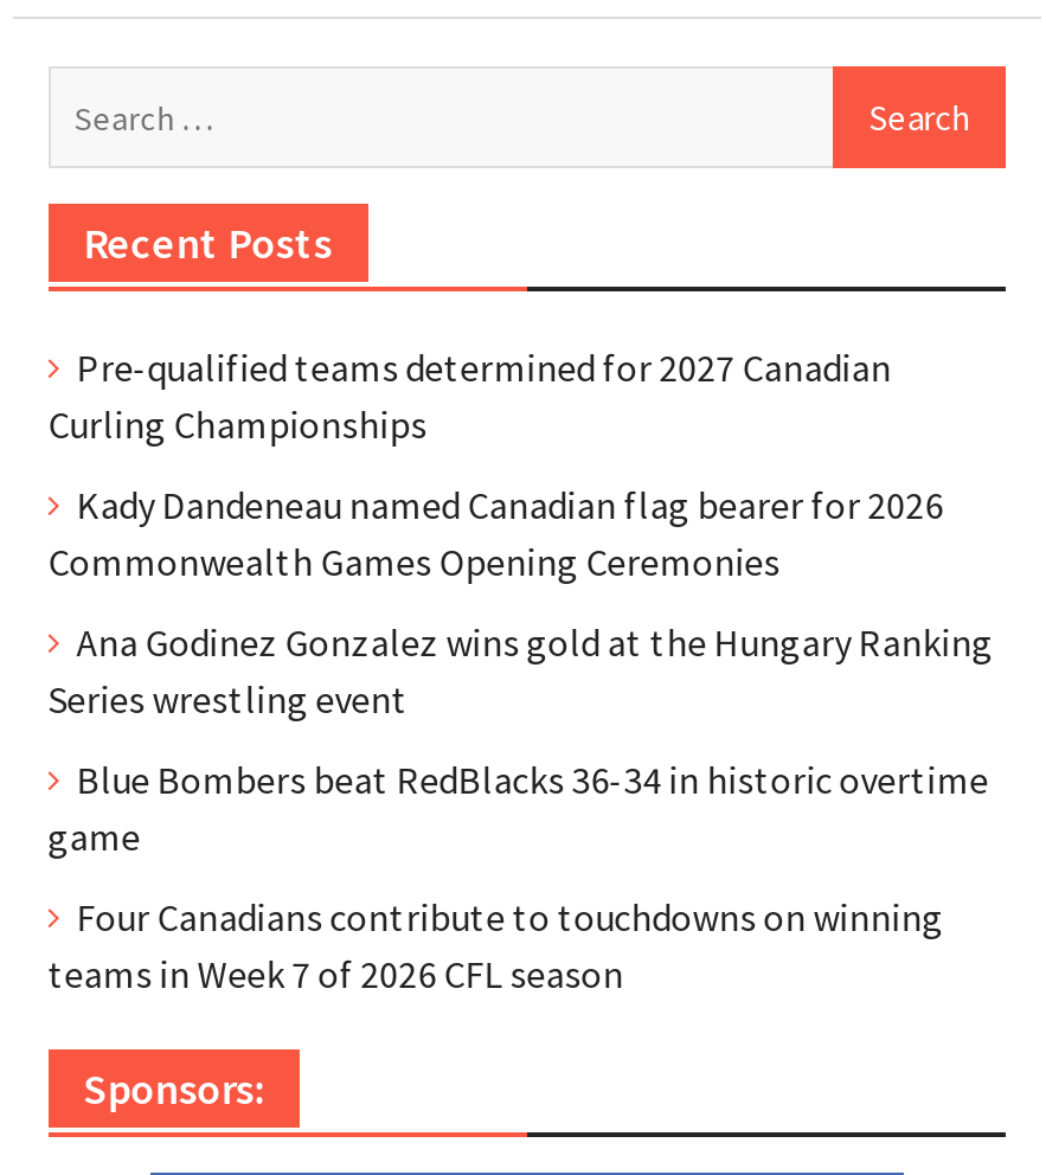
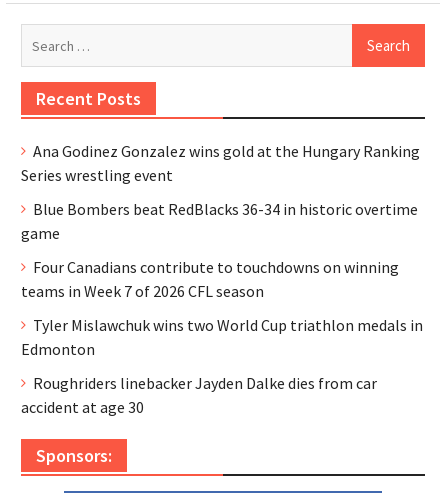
[48,344,943,586] Pre-qualified teams determined for 2027 Canadian | Curling Championships | Kady Dandeneau named Canadian flag bearer for 2026 | Commonwealth Games Opening Ceremonies -> none
moved [48,619,993,998] -> [21,141,420,301]: Ana Godinez Gonzalez wins gold at the Hungary Ranking | Series wrestling event | Blue Bombers beat RedBlacks 36-34 in historic overtime | game | Four Canadians contribute to touchdowns on winning | teams in Week 7 of 2026 CFL season
none -> [21,315,423,417] Tyler Mislawchuk wins two World Cup triathlon medals in | Edmonton | Roughriders linebacker Jayden Dalke dies from car | accident at age 30

